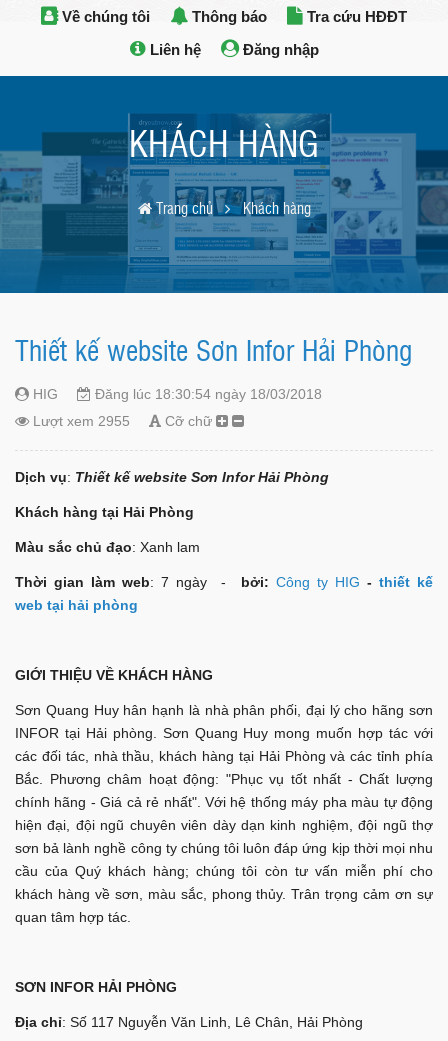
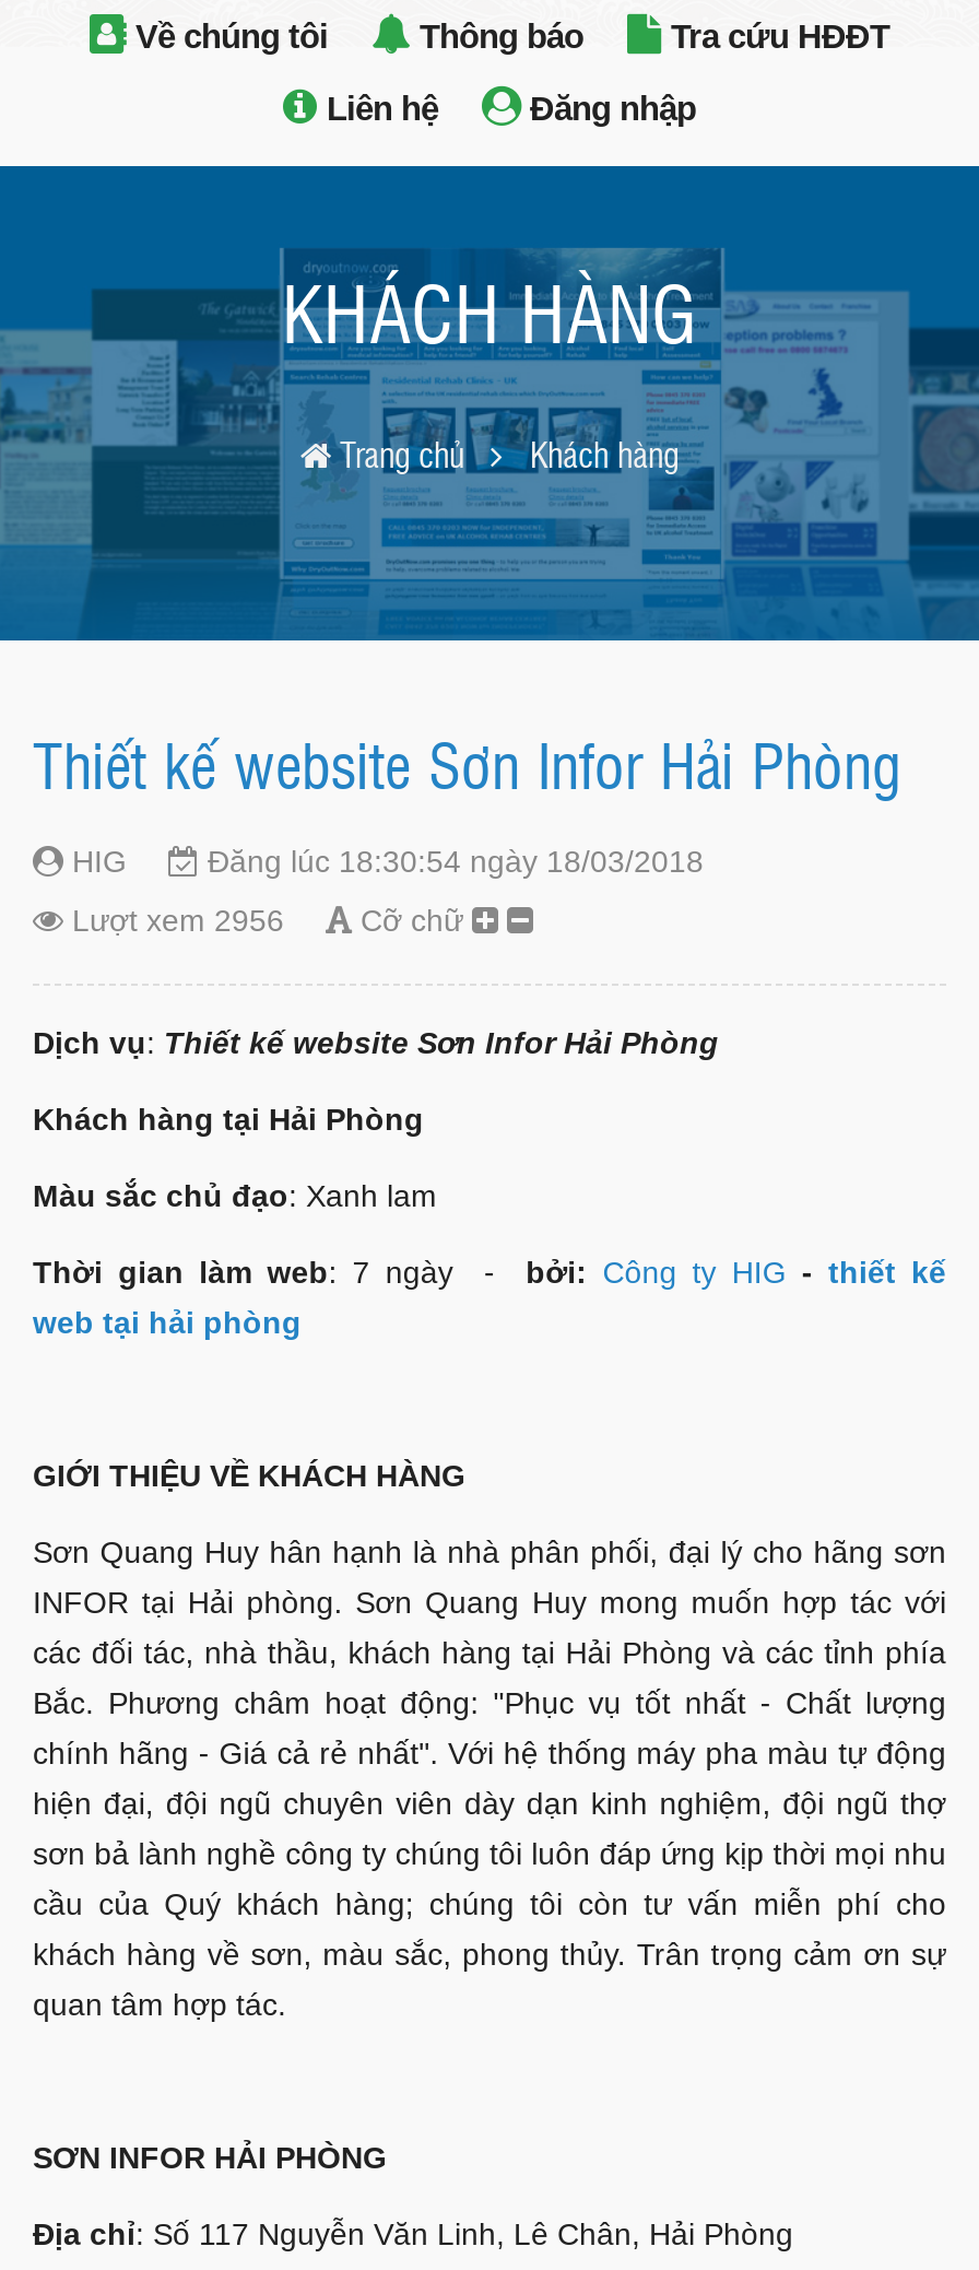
[29,413,216,429] Lượt xem 2955 Cỡ chữ -> [63,902,472,937] Lượt xem 2956 Cỡ chữ

